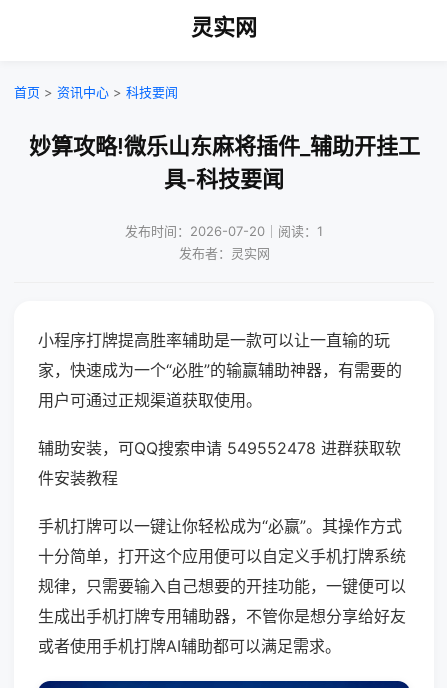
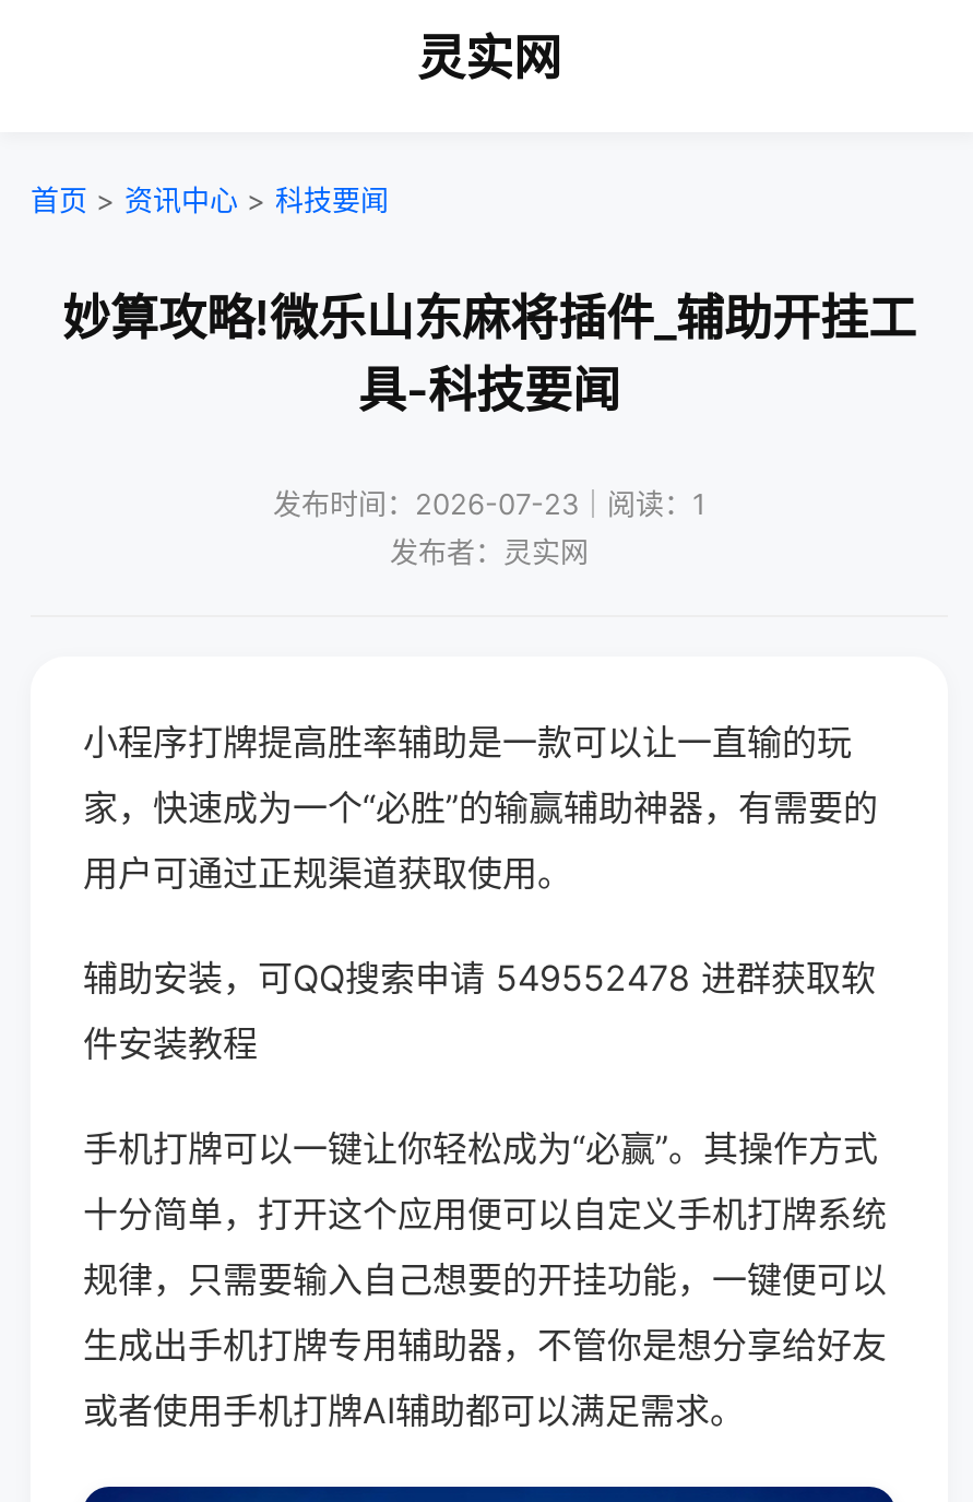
[125,223,323,239] 发布时间：2026-07-20｜阅读：1 -> [273,486,705,521] 发布时间：2026-07-23｜阅读：1

